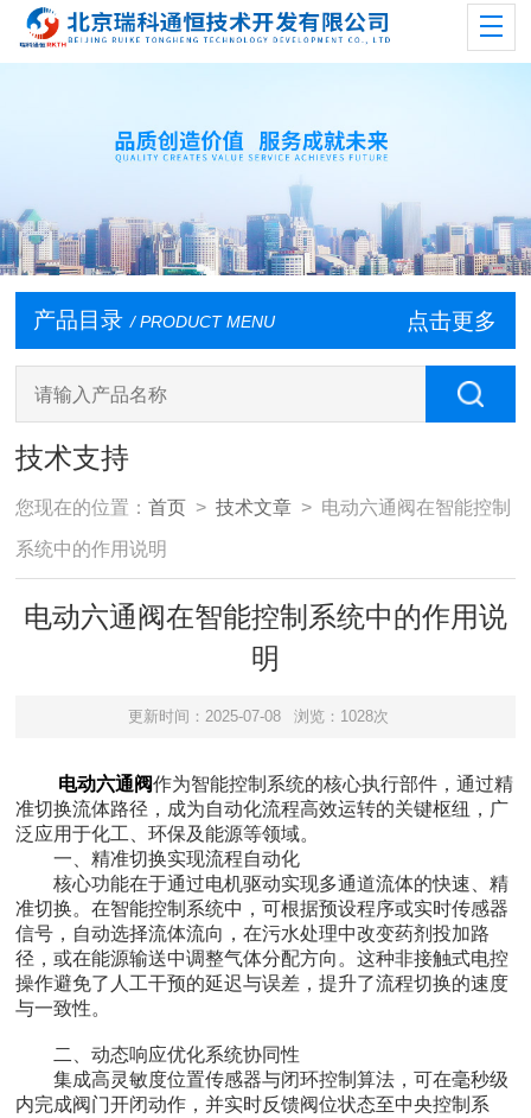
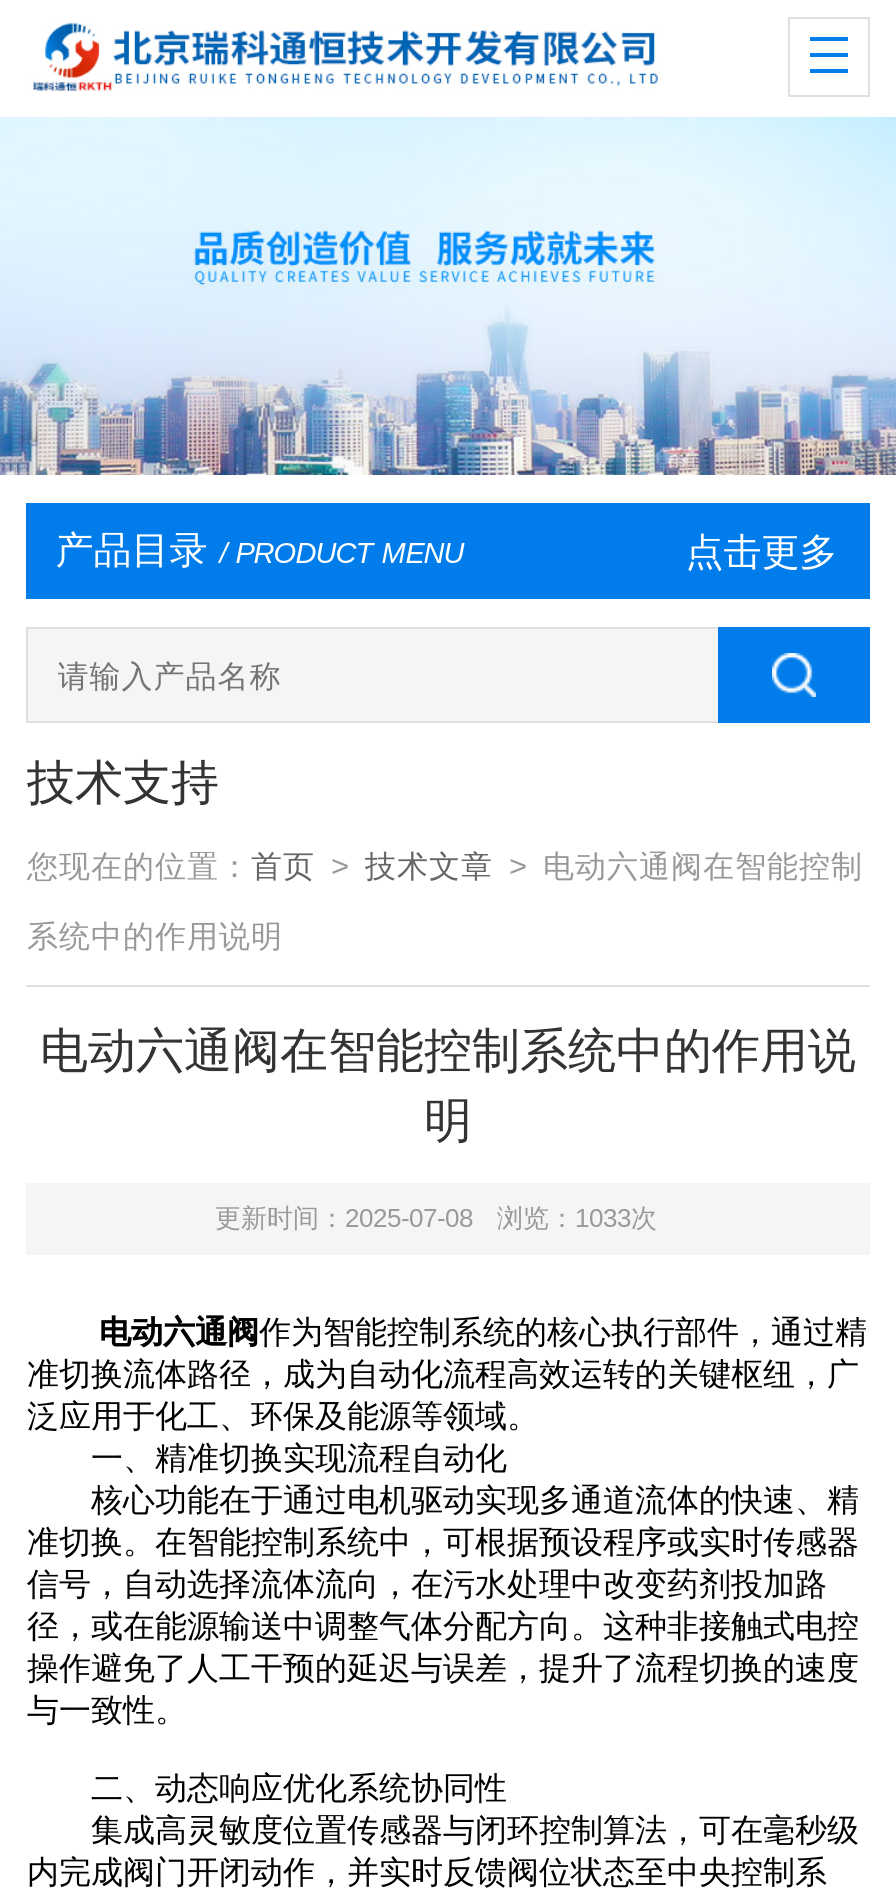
[127,708,389,726] 更新时间：2025-07-08 浏览：1028次 -> [215,1204,657,1234] 更新时间：2025-07-08 浏览：1033次

